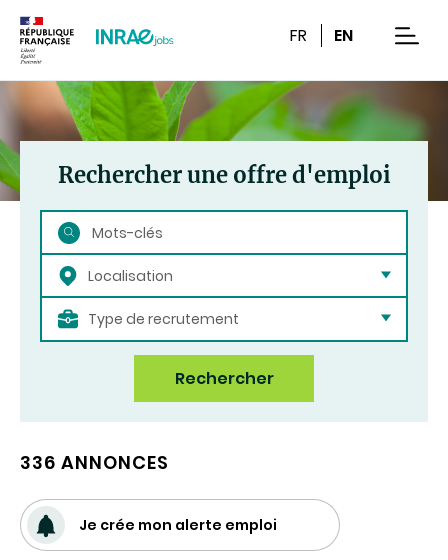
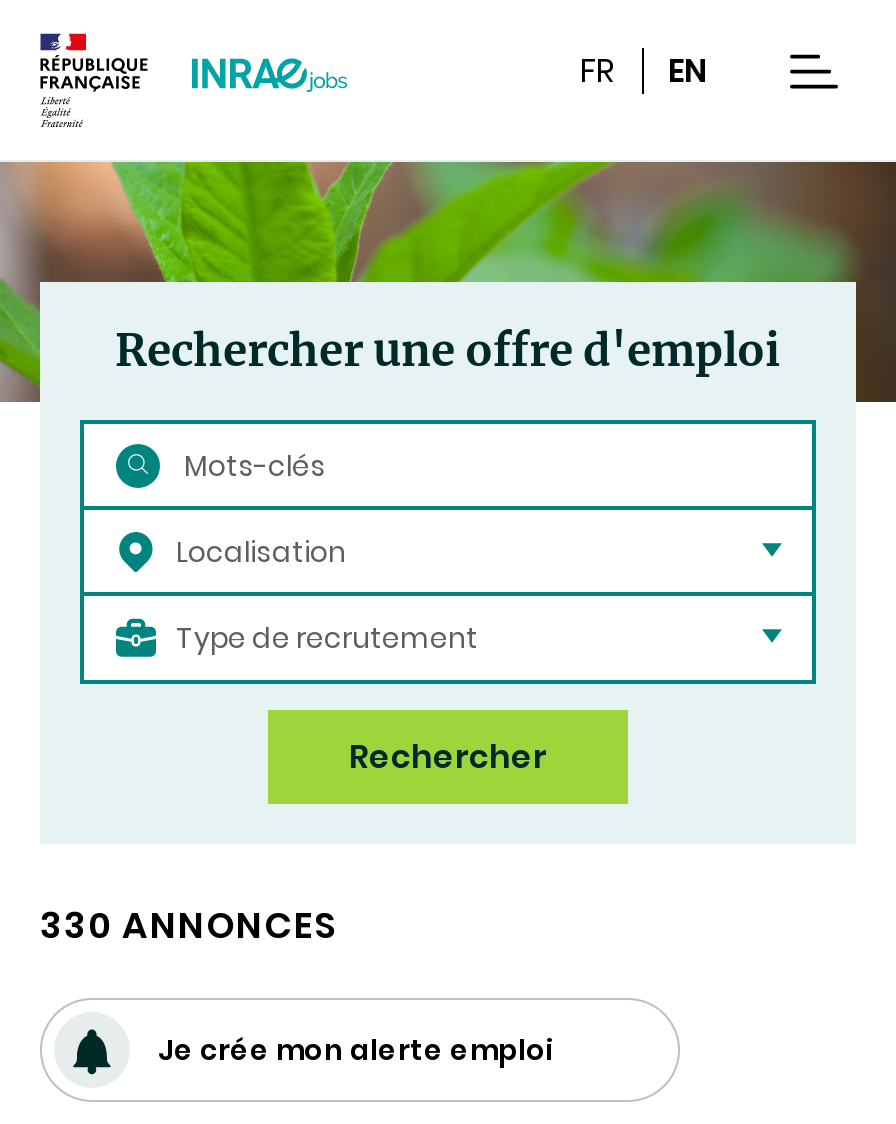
[20,450,169,475] 336 ANNONCES -> [40,900,338,950] 330 ANNONCES

